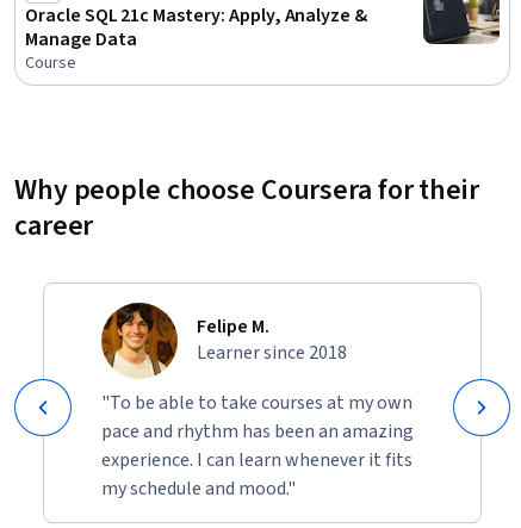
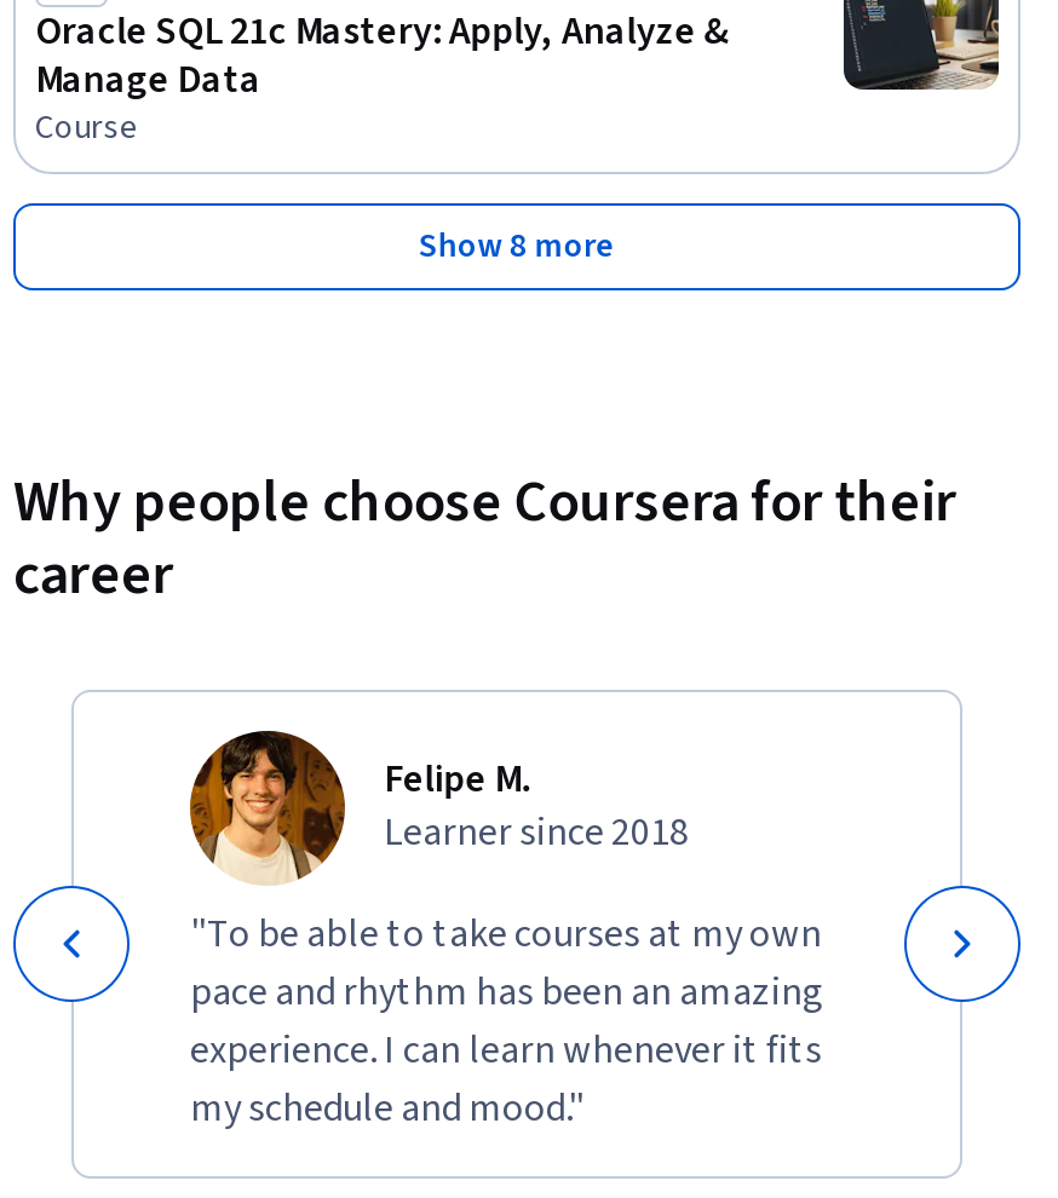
none -> [418,223,616,272] Show 8 more

